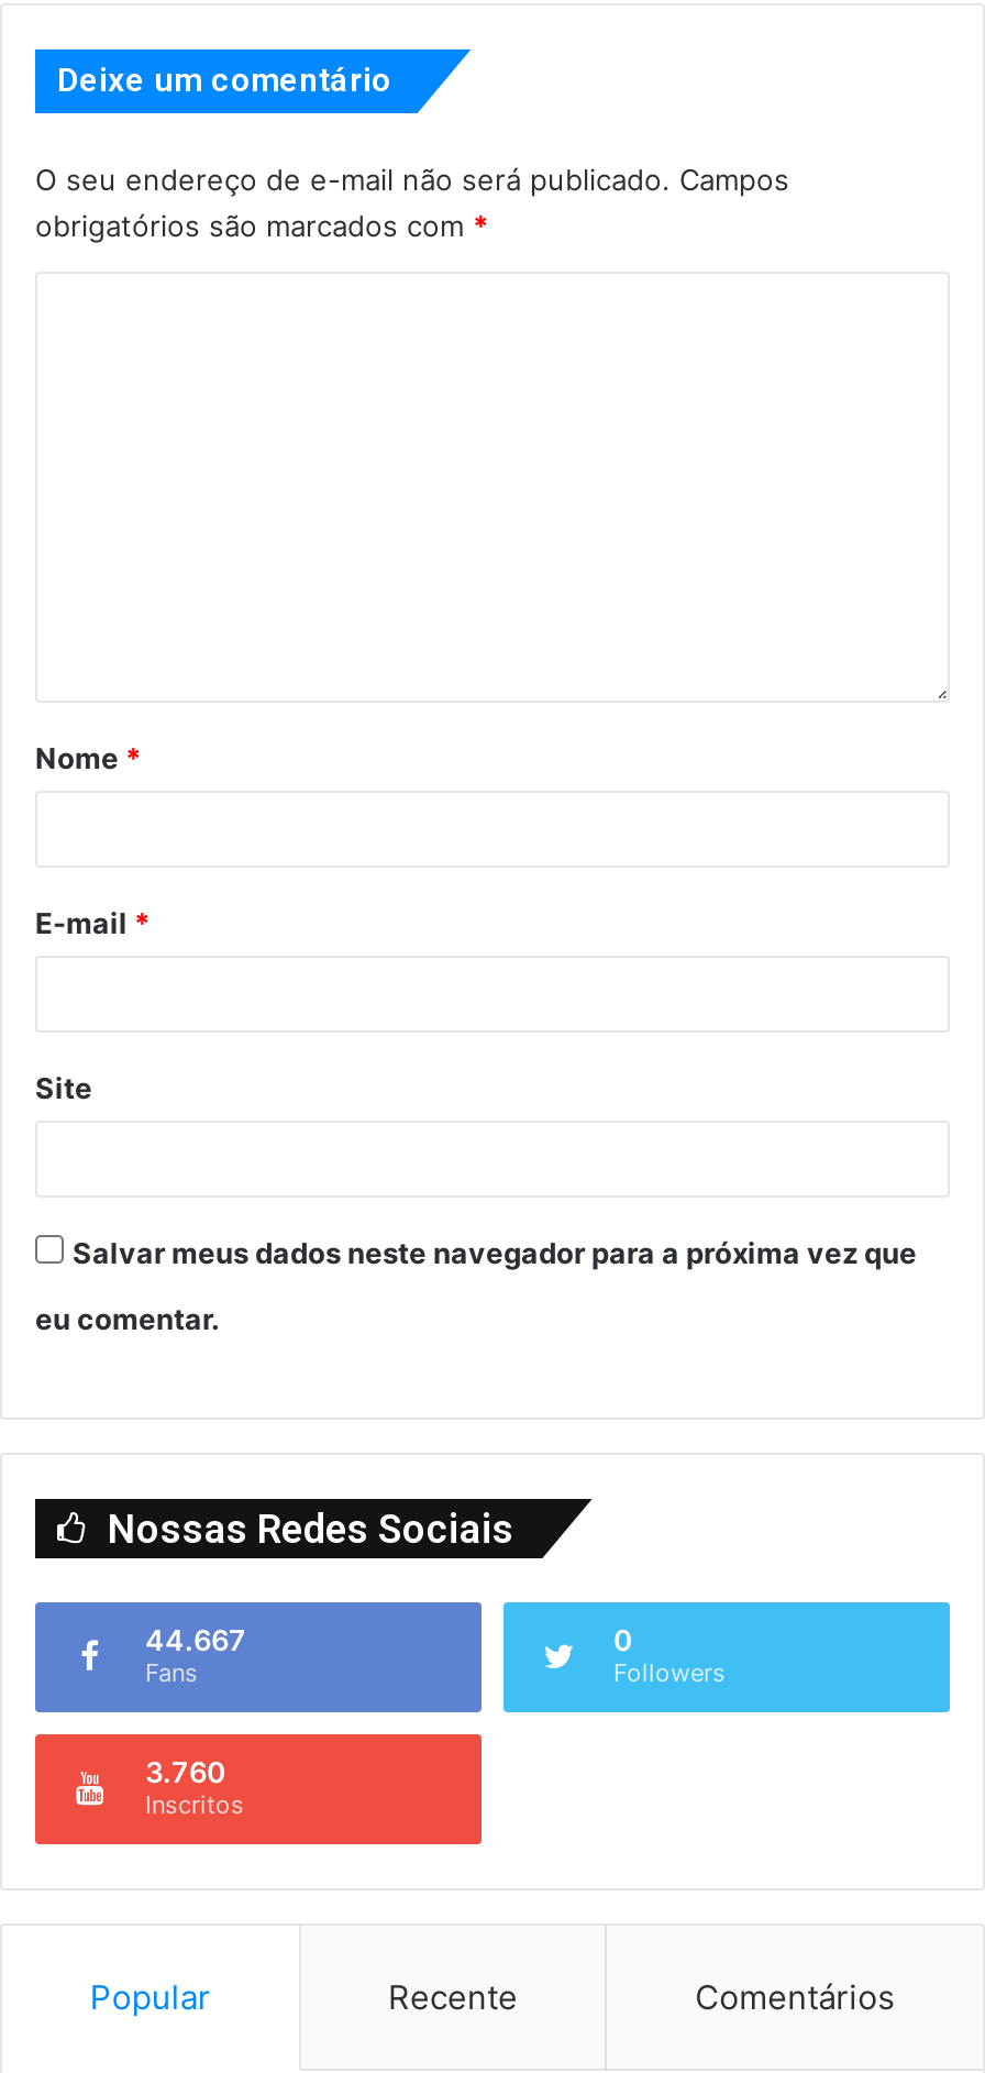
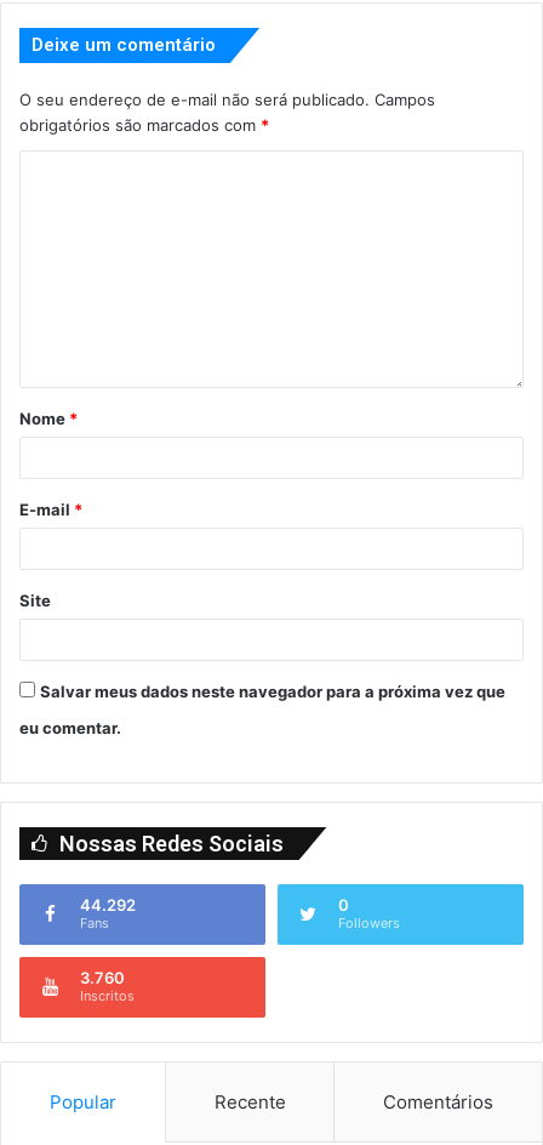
[145,1623,246,1658] 44.667 -> [80,896,136,915] 44.292

